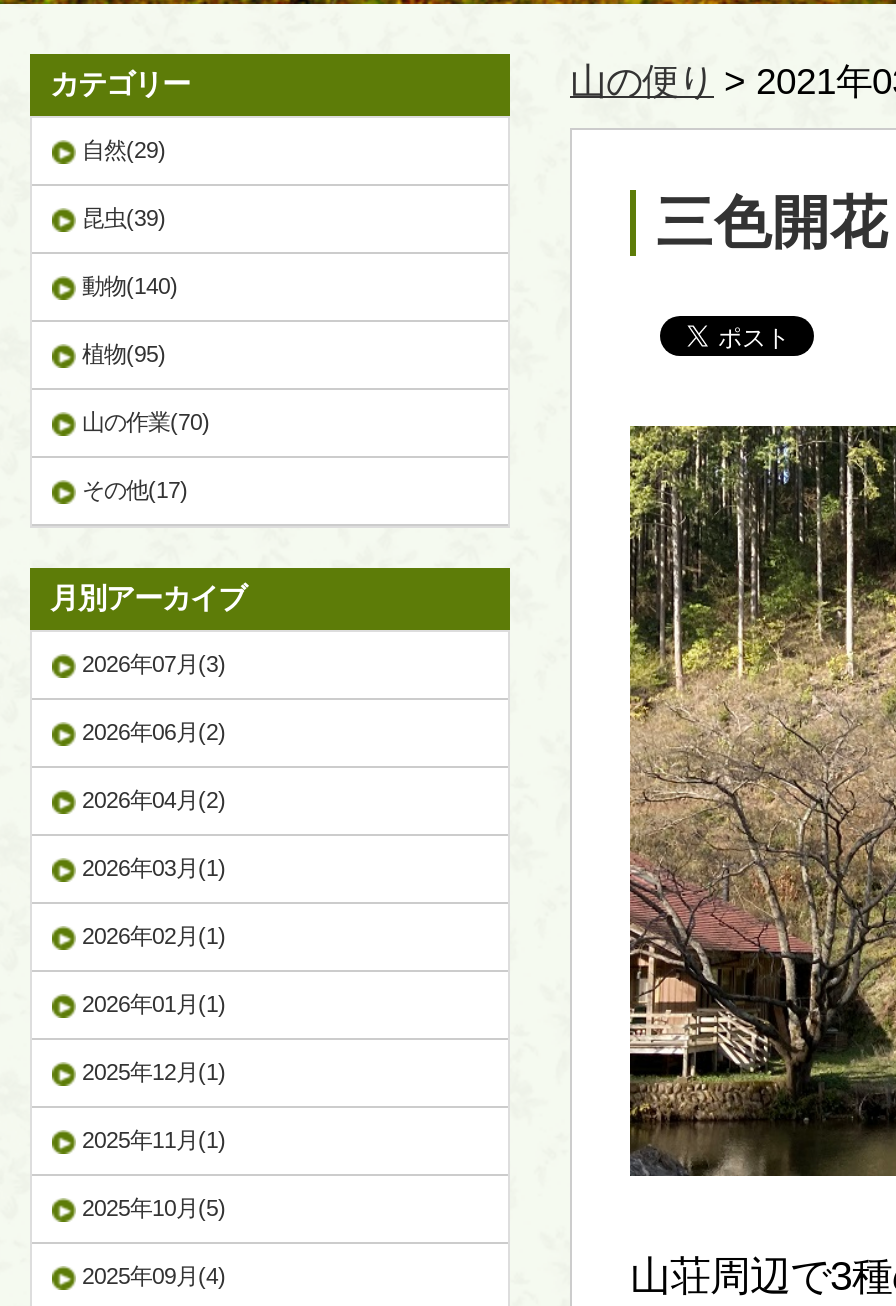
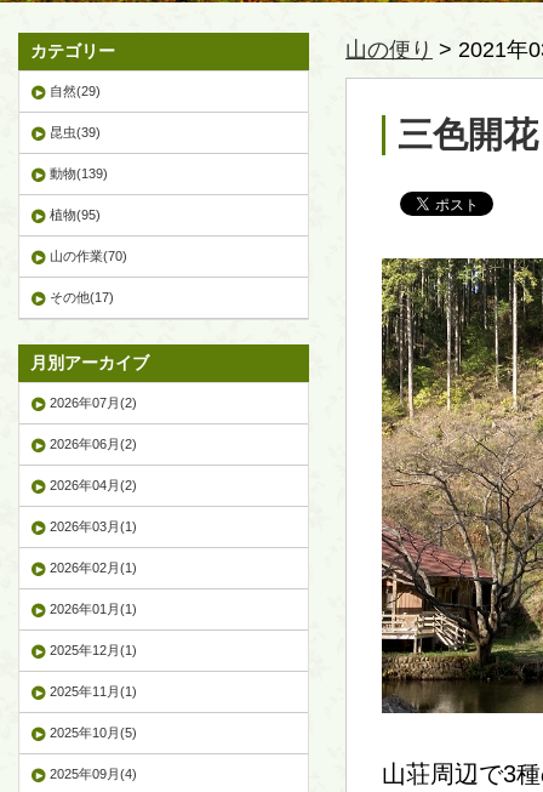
[82,274,178,298] 動物(140) -> [50,166,108,181] 動物(139)
[82,652,226,676] 2026年07月(3) -> [50,395,137,410] 2026年07月(2)

